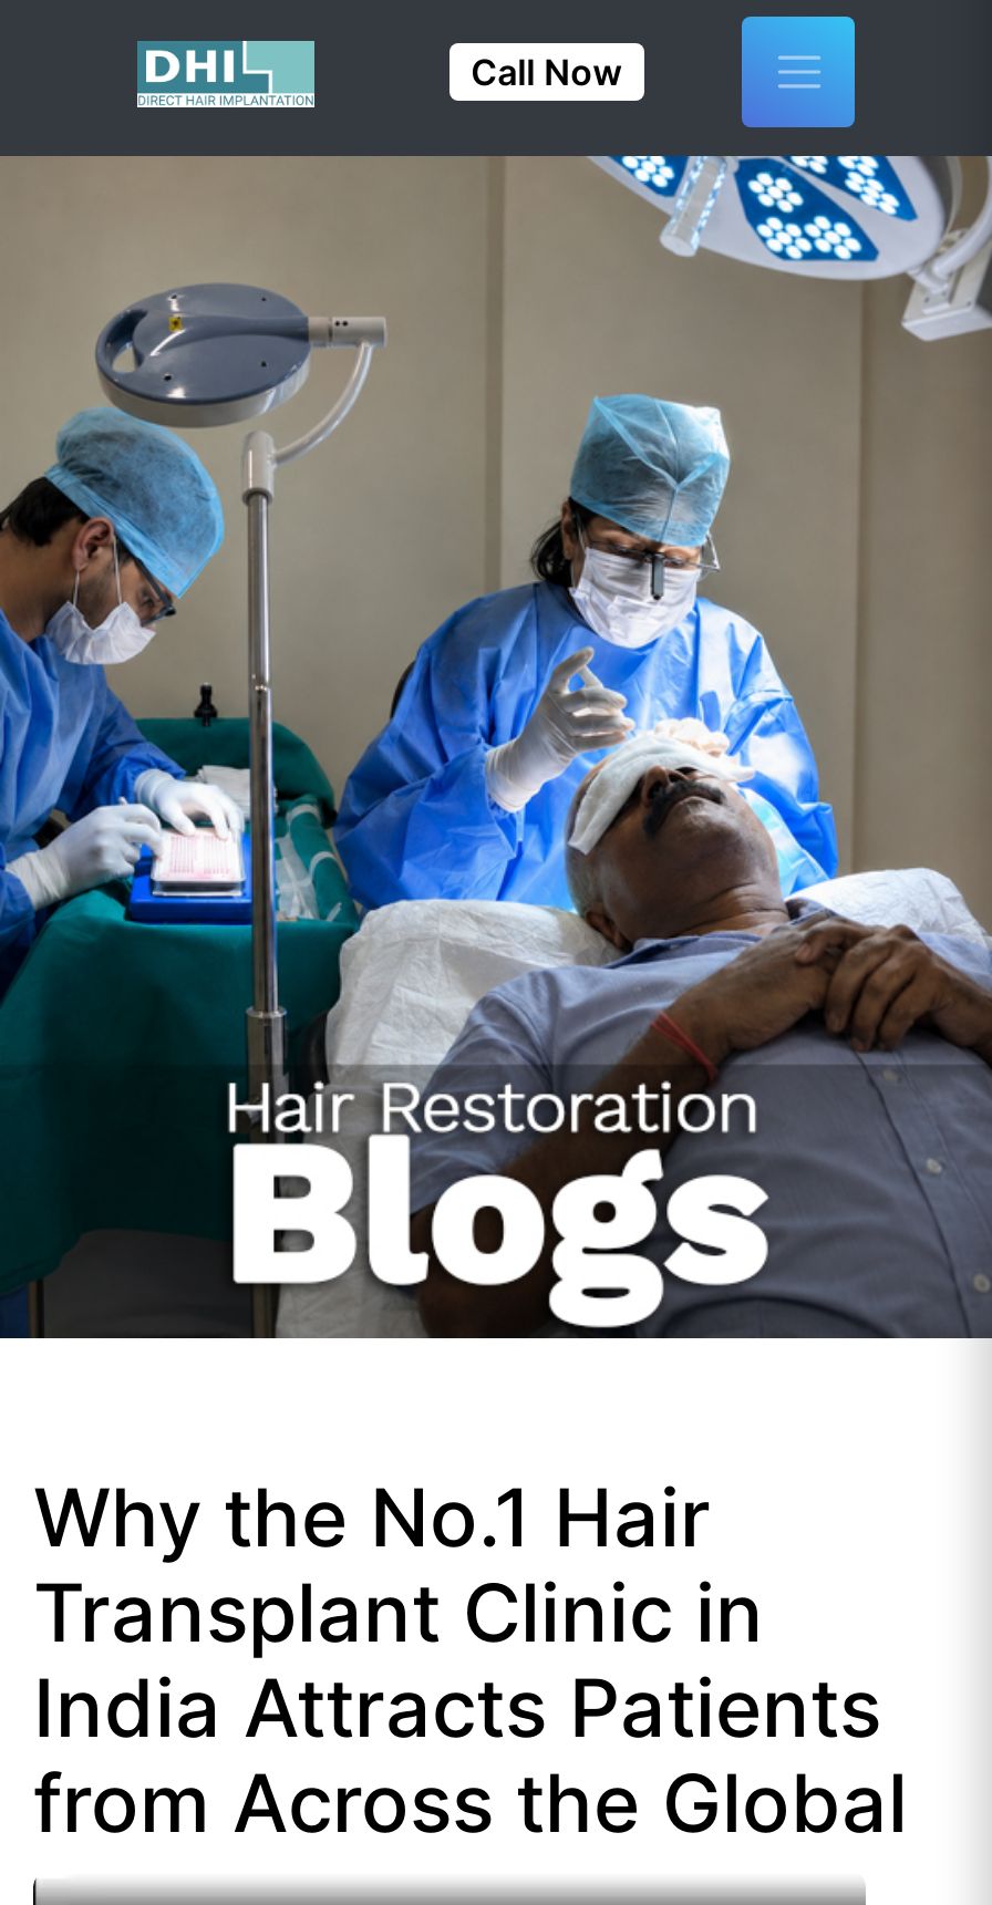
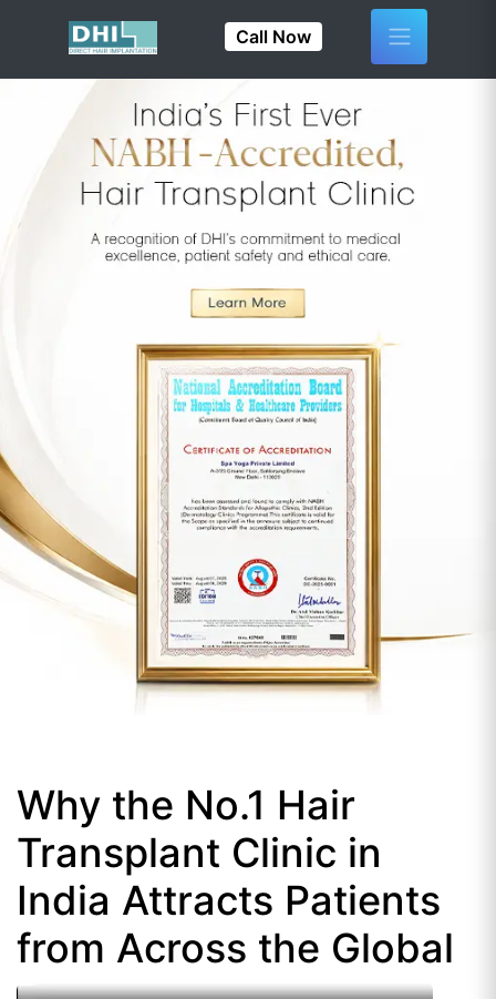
[7,154,985,1340] [image] -> [3,78,493,699] [image]

